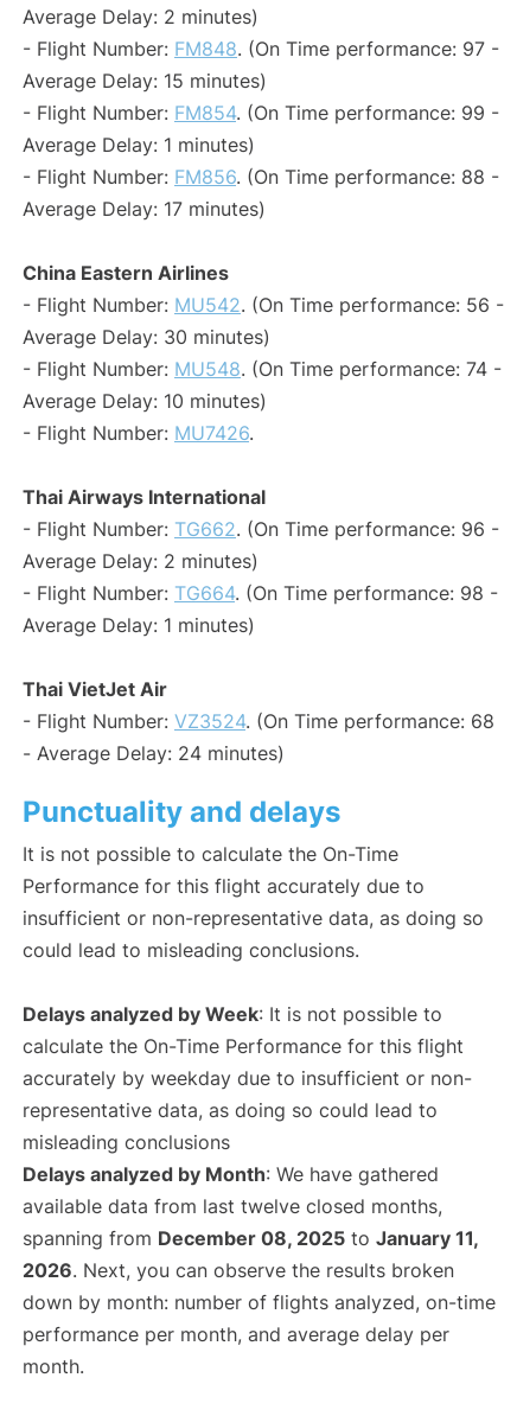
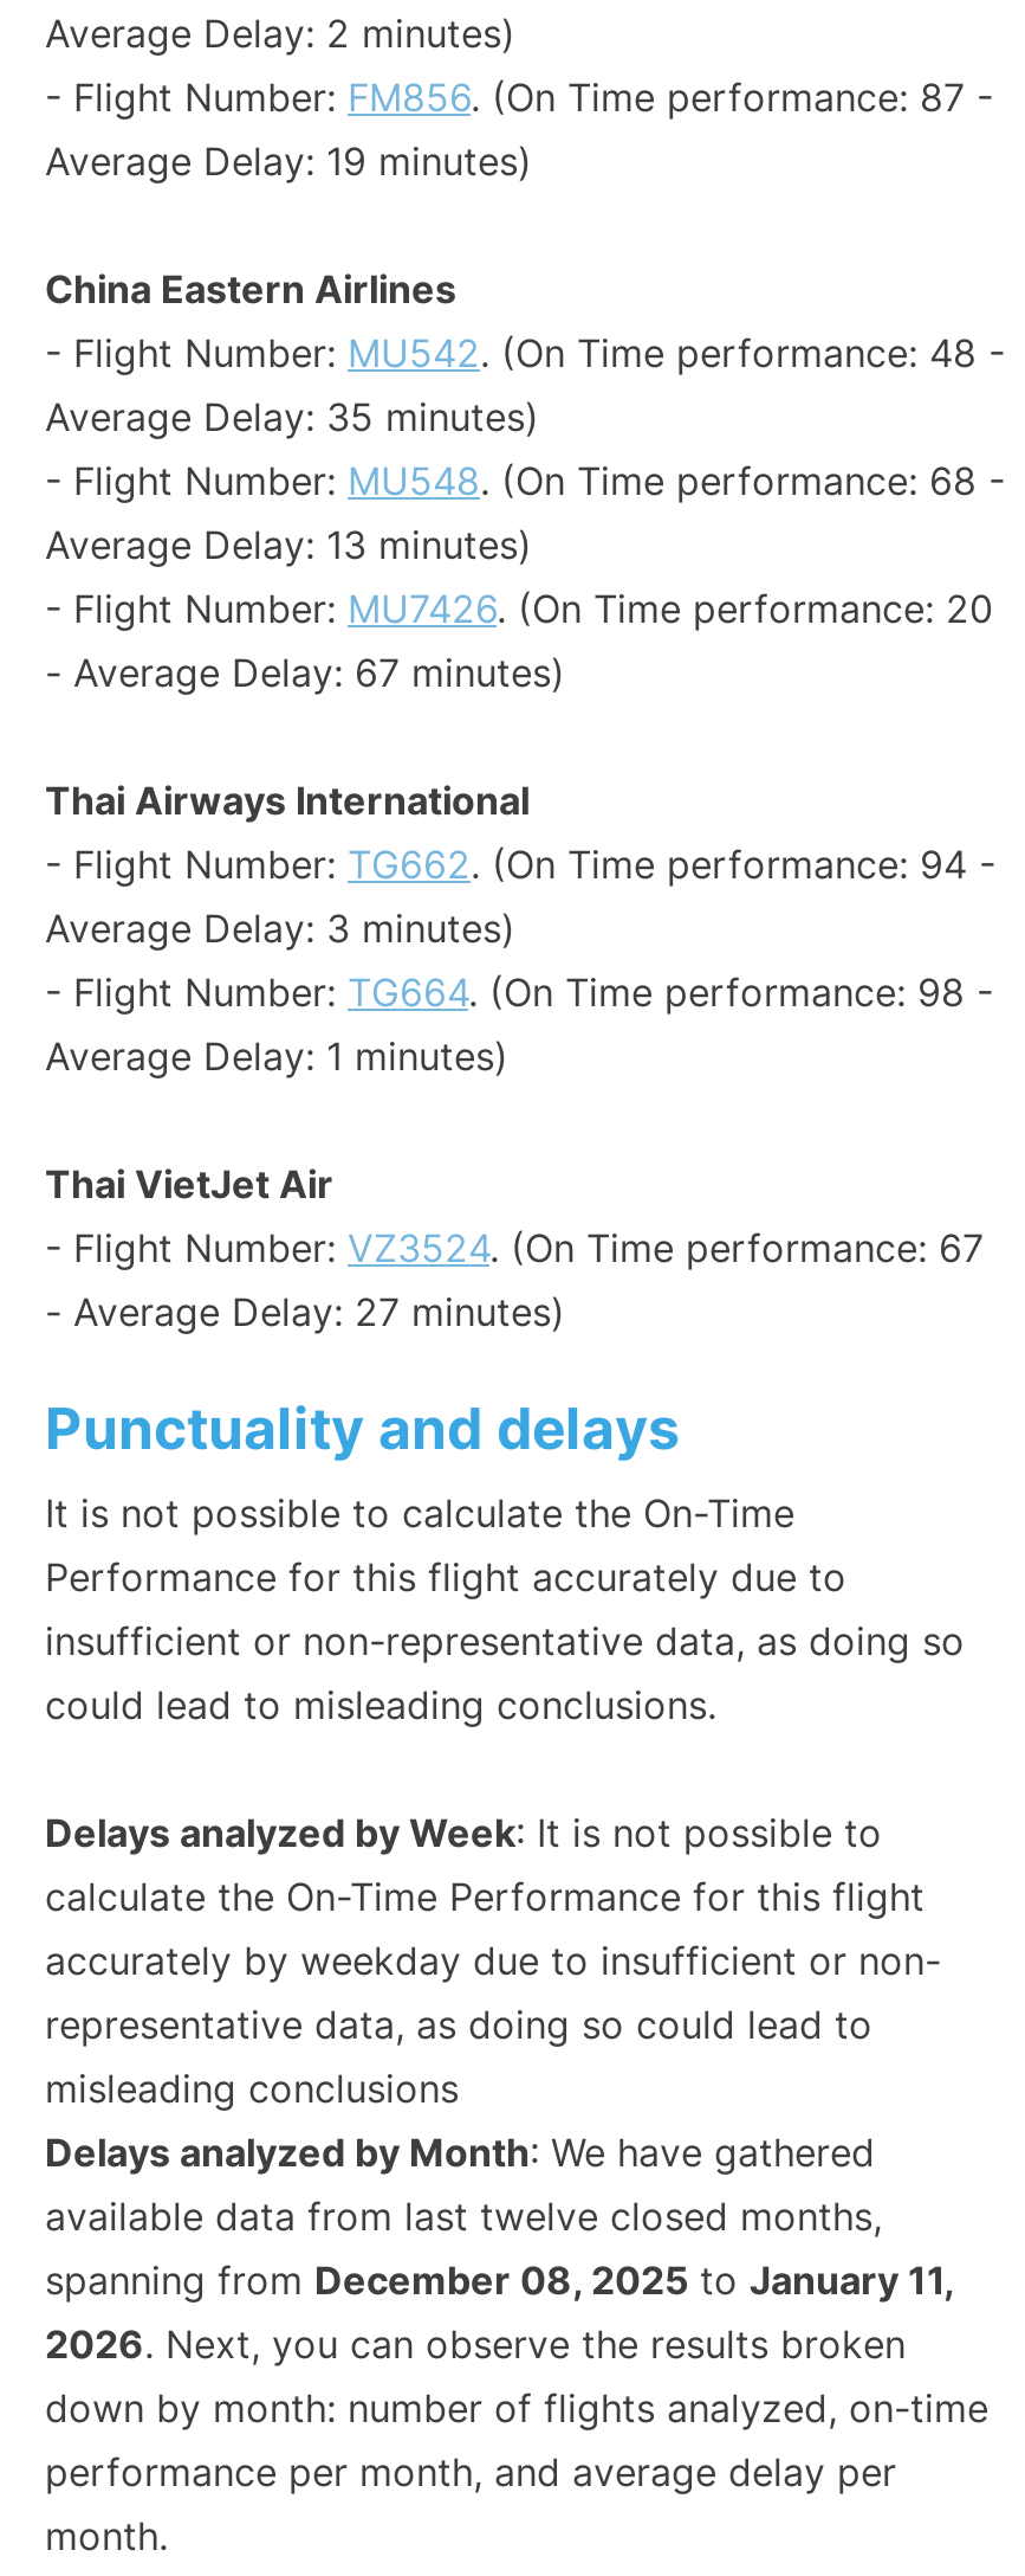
[23,37,499,221] - Flight Number: FM848. (On Time performance: 97 - | Average Delay: 15 minutes) | - Flight Number: FM854. (On Time performance: 99 - | Average Delay: 1 minutes) | - Flight Number: FM856. (On Time performance: 88 - | Average Delay: 17 minutes) -> [45,75,993,186] - Flight Number: FM856. (On Time performance: 87 - | Average Delay: 19 minutes)
moved [23,261,229,285] -> [45,266,456,314]: China Eastern Airlines
[23,294,504,445] - Flight Number: MU542. (On Time performance: 56 - | Average Delay: 30 minutes) | - Flight Number: MU548. (On Time performance: 74 - | Average Delay: 10 minutes) | - Flight Number: MU7426. -> [45,330,1005,697] - Flight Number: MU542. (On Time performance: 48 - | Average Delay: 35 minutes) | - Flight Number: MU548. (On Time performance: 68 - | Average Delay: 13 minutes) | - Flight Number: MU7426. (On Time performance: 20 | - Average Delay: 67 minutes)
[23,518,499,541] - Flight Number: TG662. (On Time performance: 96 - -> [45,842,995,889] - Flight Number: TG662. (On Time performance: 94 -
[23,550,258,573] Average Delay: 2 minutes) -> [45,906,515,953] Average Delay: 3 minutes)
[23,710,494,733] - Flight Number: VZ3524. (On Time performance: 68 -> [45,1225,984,1273] - Flight Number: VZ3524. (On Time performance: 67
[23,742,285,766] - Average Delay: 24 minutes) -> [45,1289,565,1337] - Average Delay: 27 minutes)

